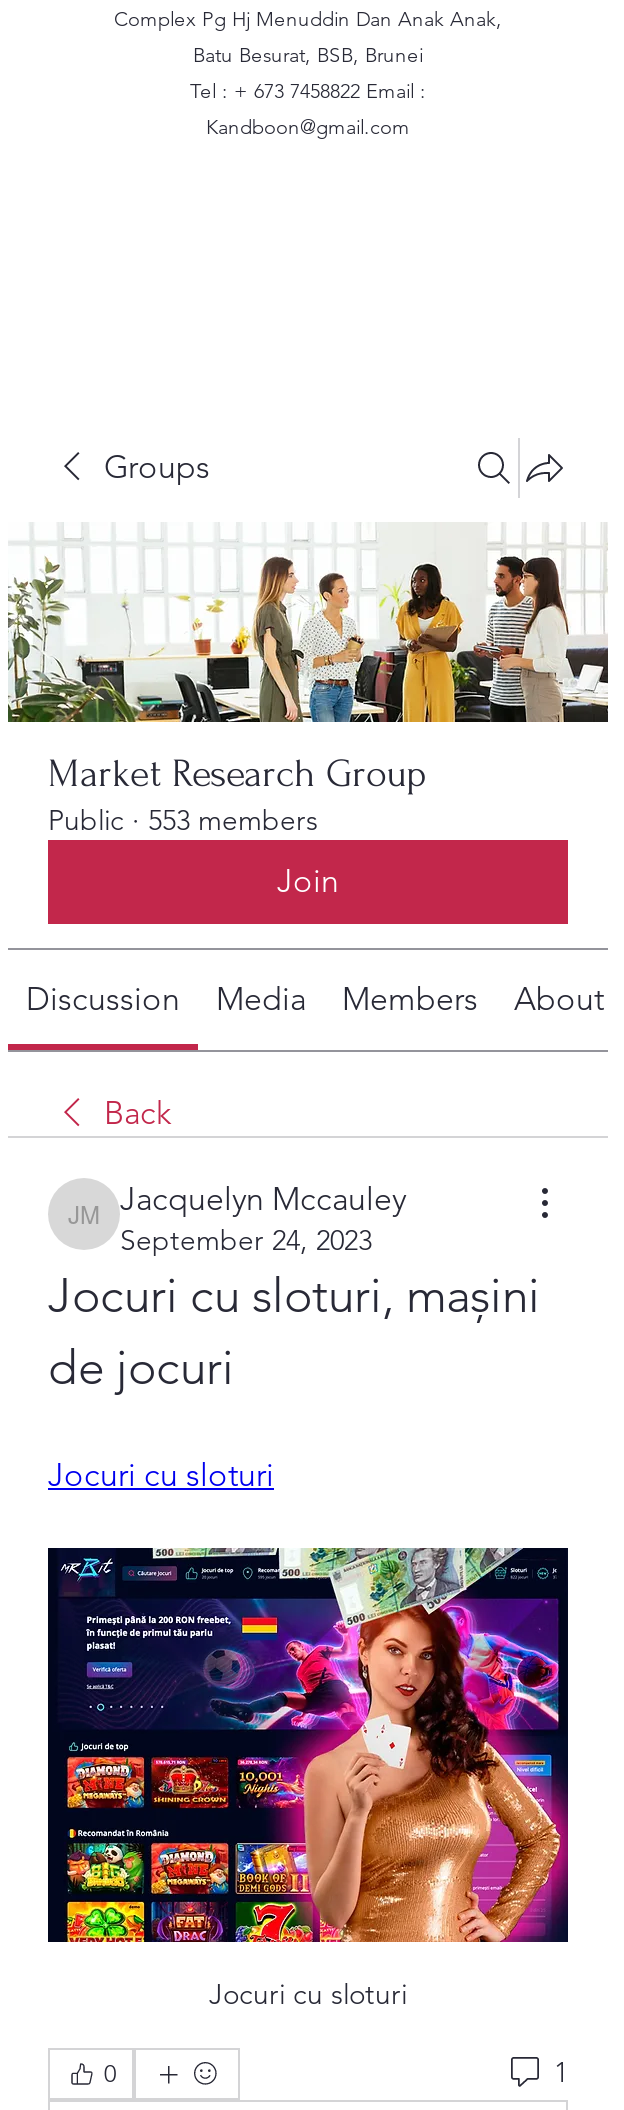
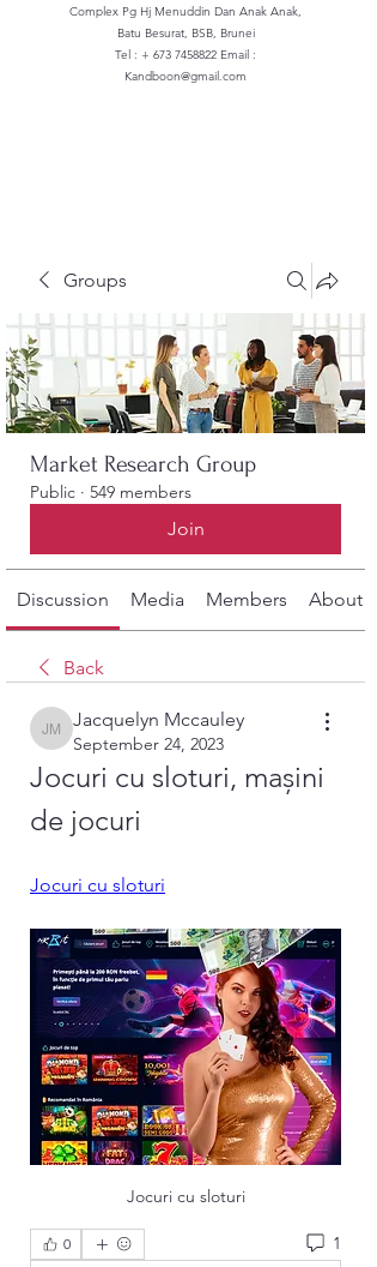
[48,802,318,838] Public · 553 members -> [30,481,191,503] Public · 549 members

